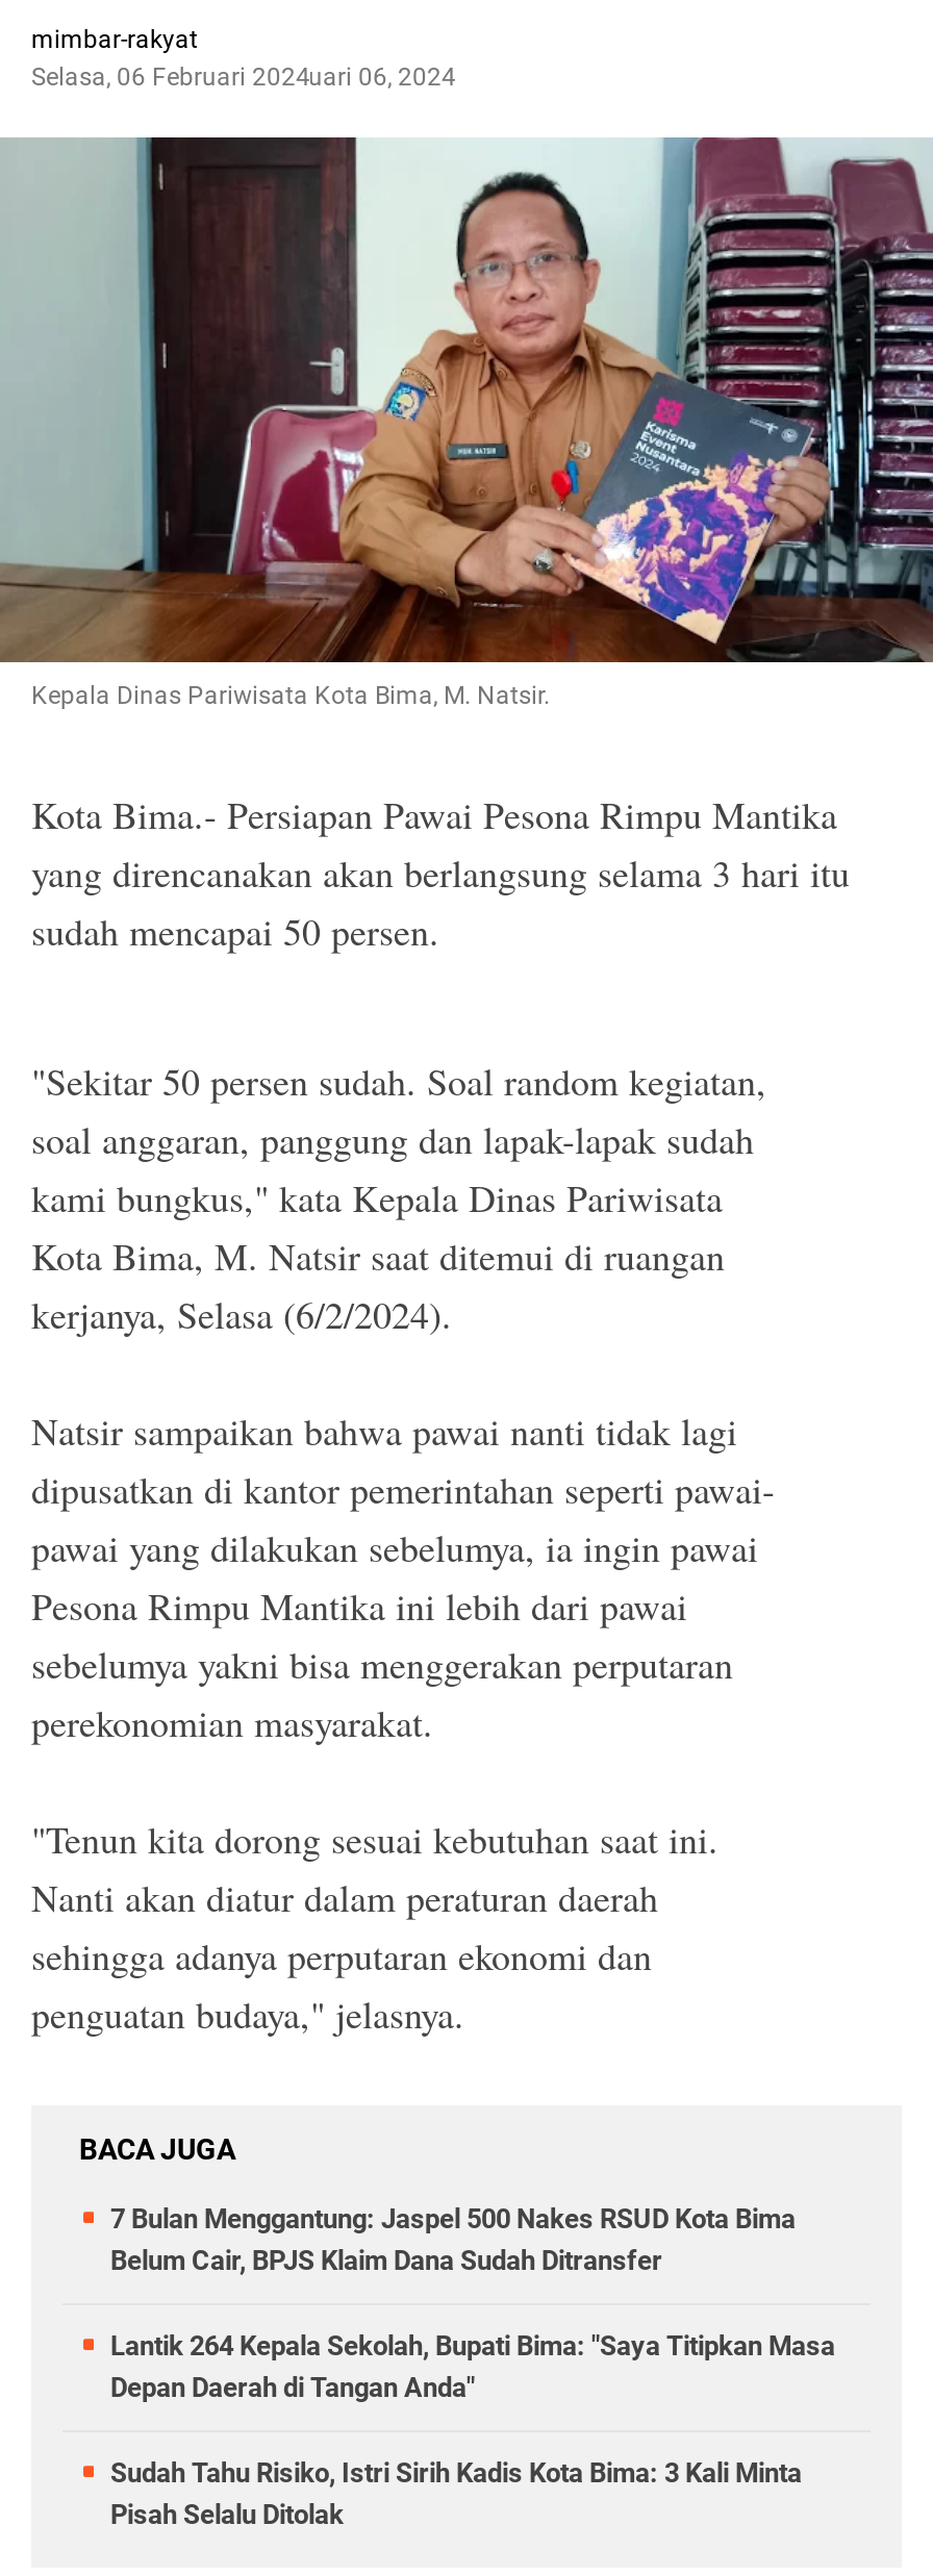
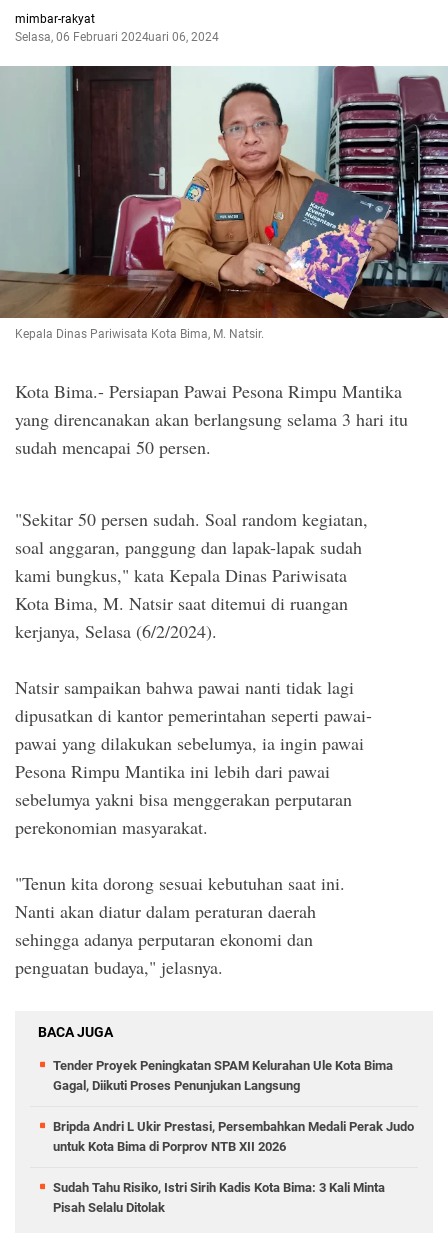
[110,2202,796,2275] 7 Bulan Menggantung: Jaspel 500 Nakes RSUD Kota Bima | Belum Cair, BPJS Klaim Dana Sudah Ditransfer -> [53,1058,393,1093] Tender Proyek Peningkatan SPAM Kelurahan Ule Kota Bima | Gagal, Diikuti Proses Penunjukan Langsung
[110,2329,835,2402] Lantik 264 Kepala Sekolah, Bupati Bima: "Saya Titipkan Masa | Depan Daerah di Tangan Anda" -> [53,1119,414,1154] Bripda Andri L Ukir Prestasi, Persembahkan Medali Perak Judo | untuk Kota Bima di Porprov NTB XII 2026

